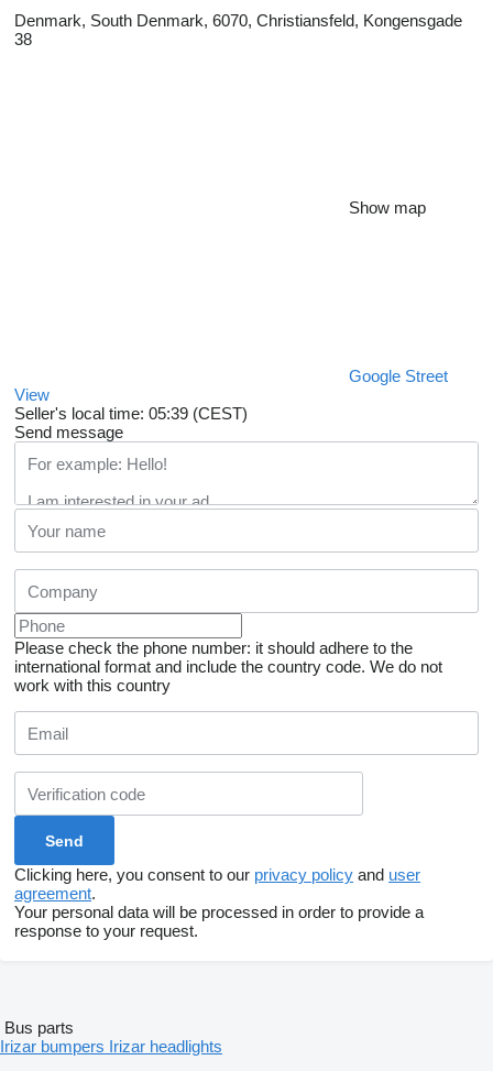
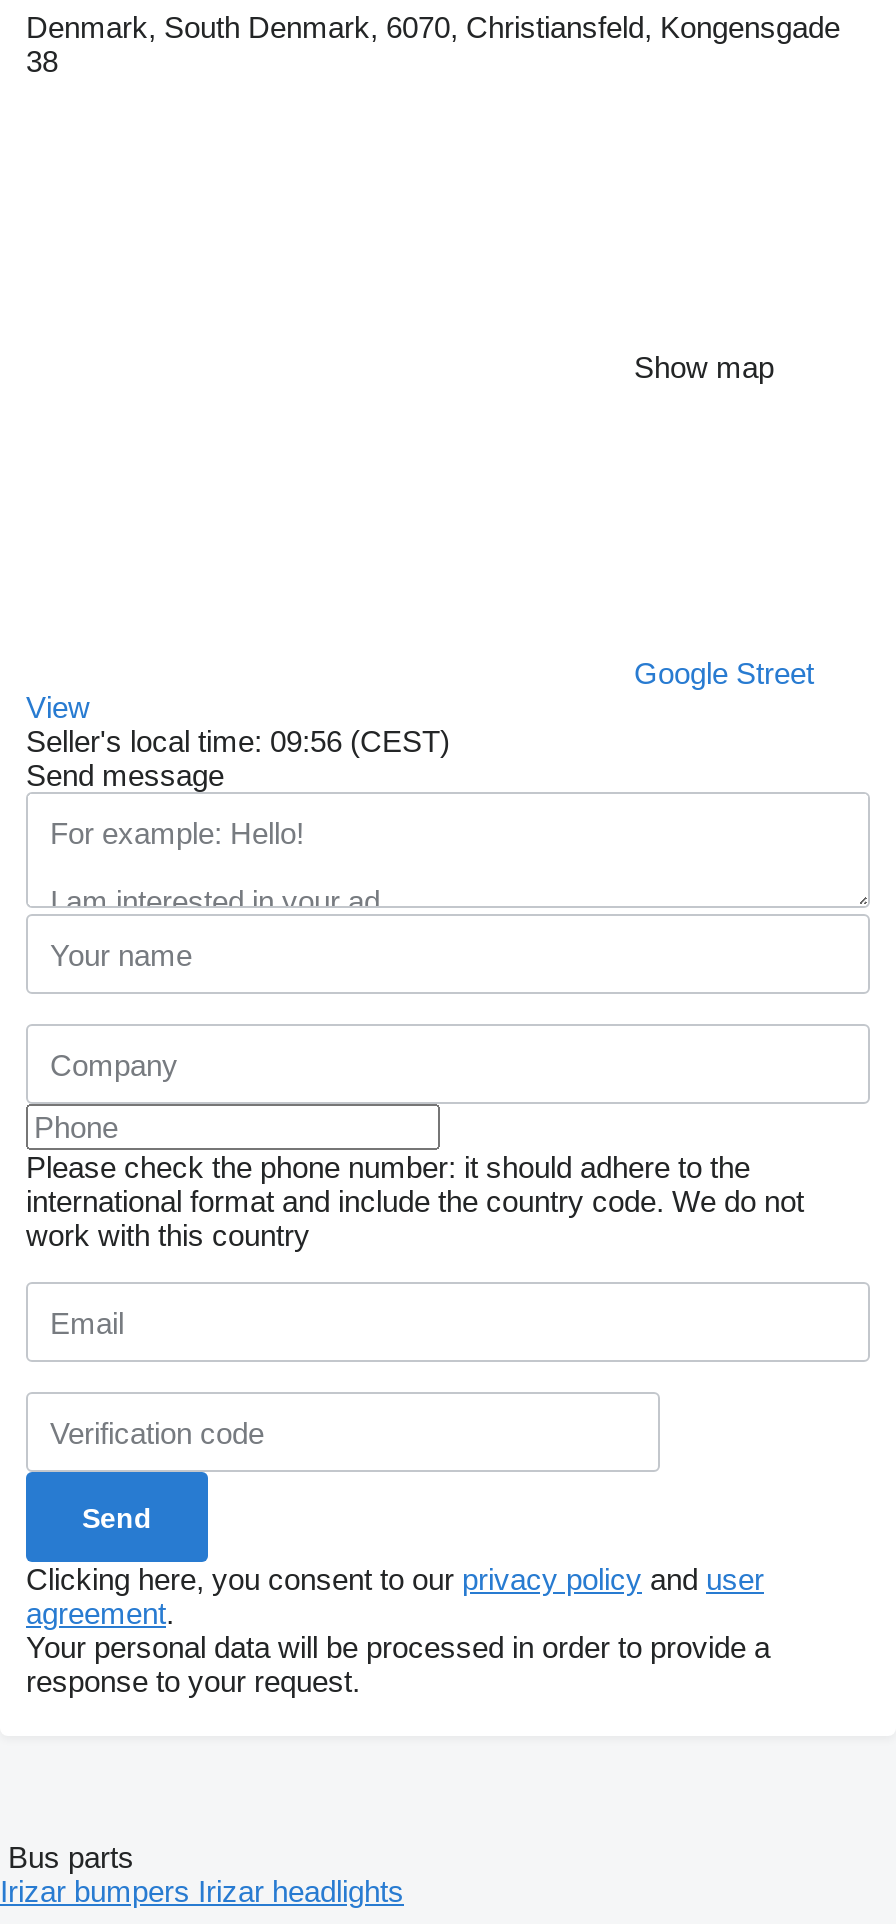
[14,404,248,423] Seller's local time: 05:39 (CEST) -> [26,724,450,758] Seller's local time: 09:56 (CEST)

